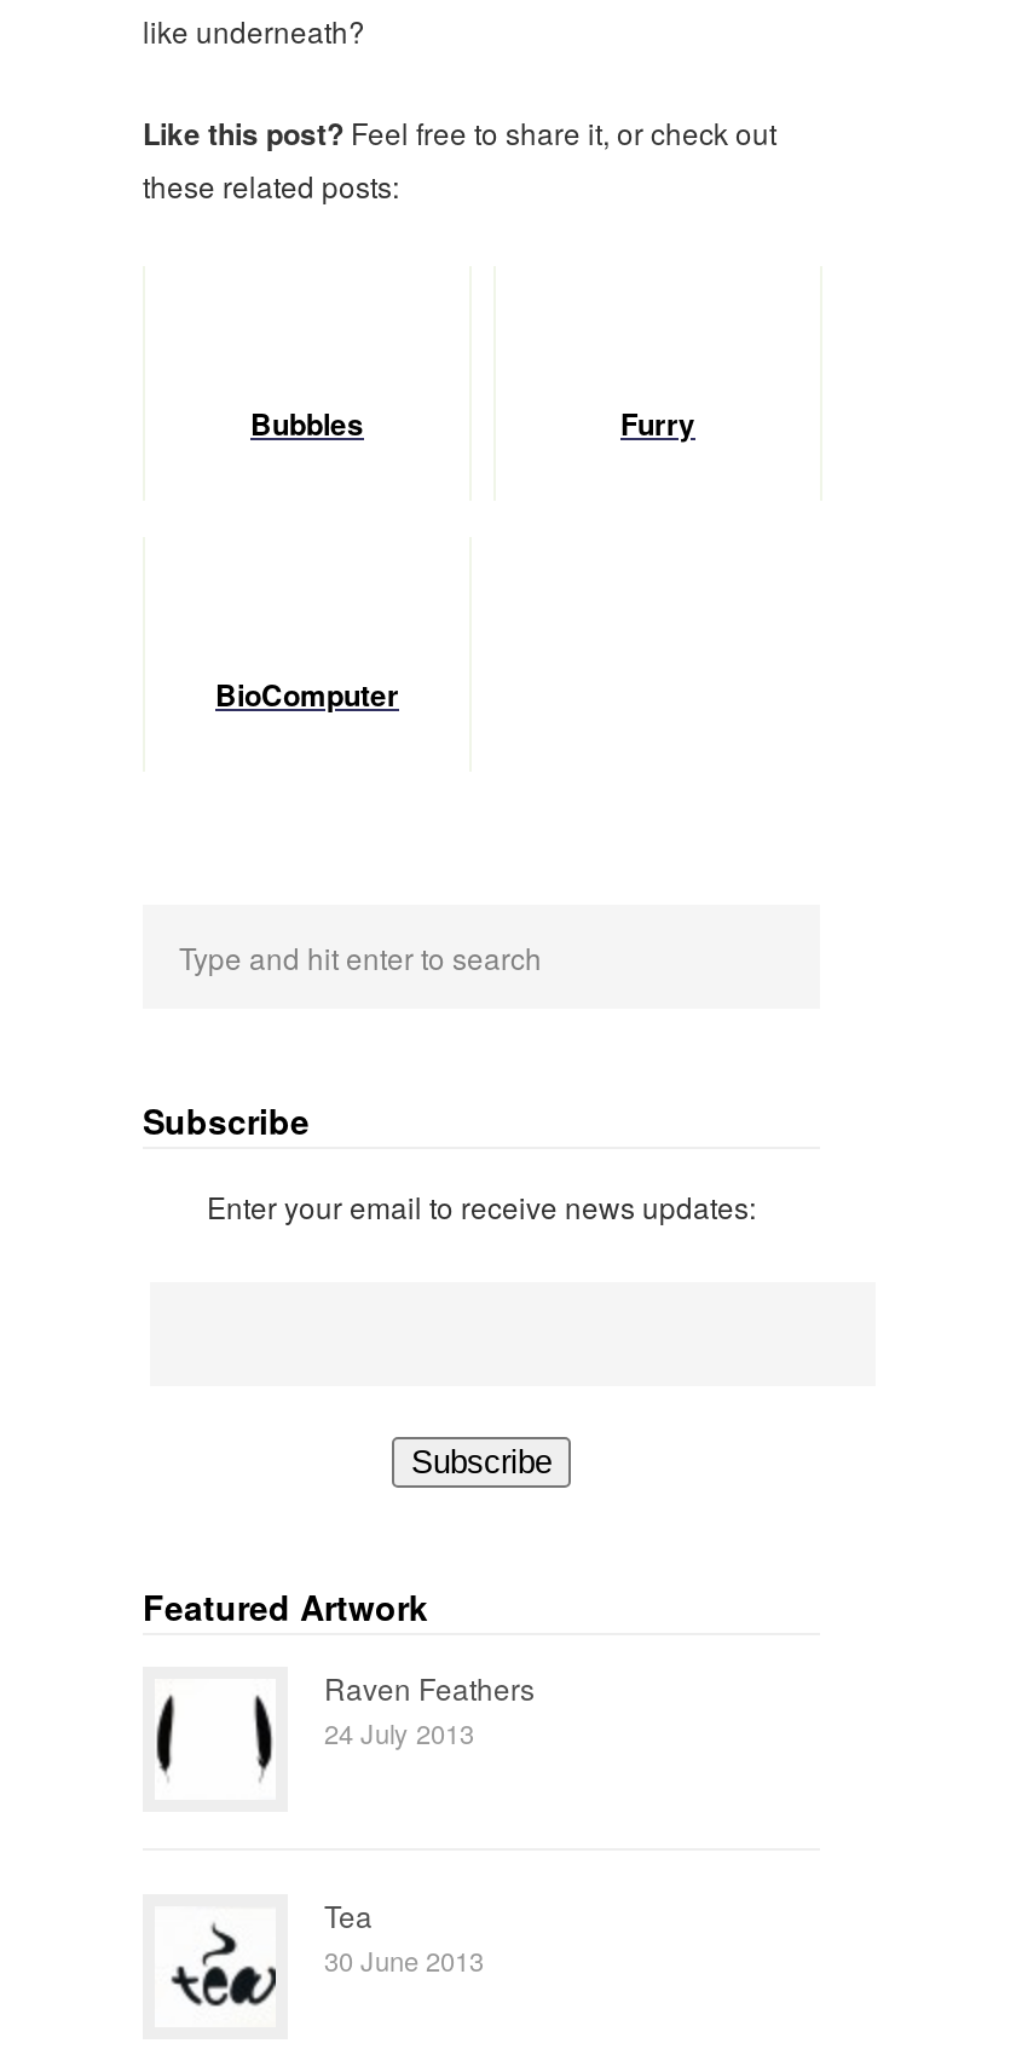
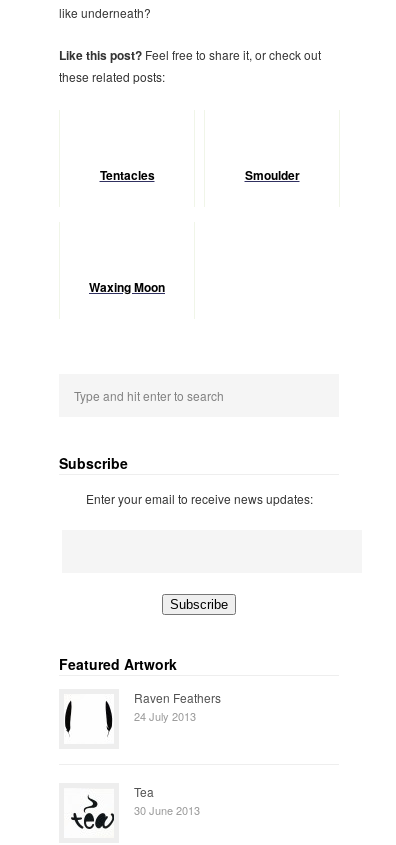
[250,402,695,445] Bubbles | Furry -> [99,166,299,184] Tentacles | Smoulder
[215,673,399,716] BioComputer -> [89,278,165,296] Waxing Moon

